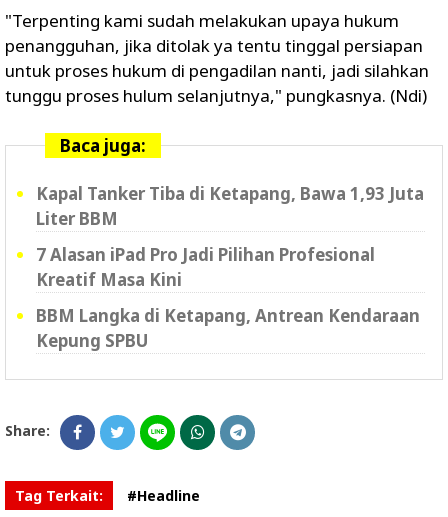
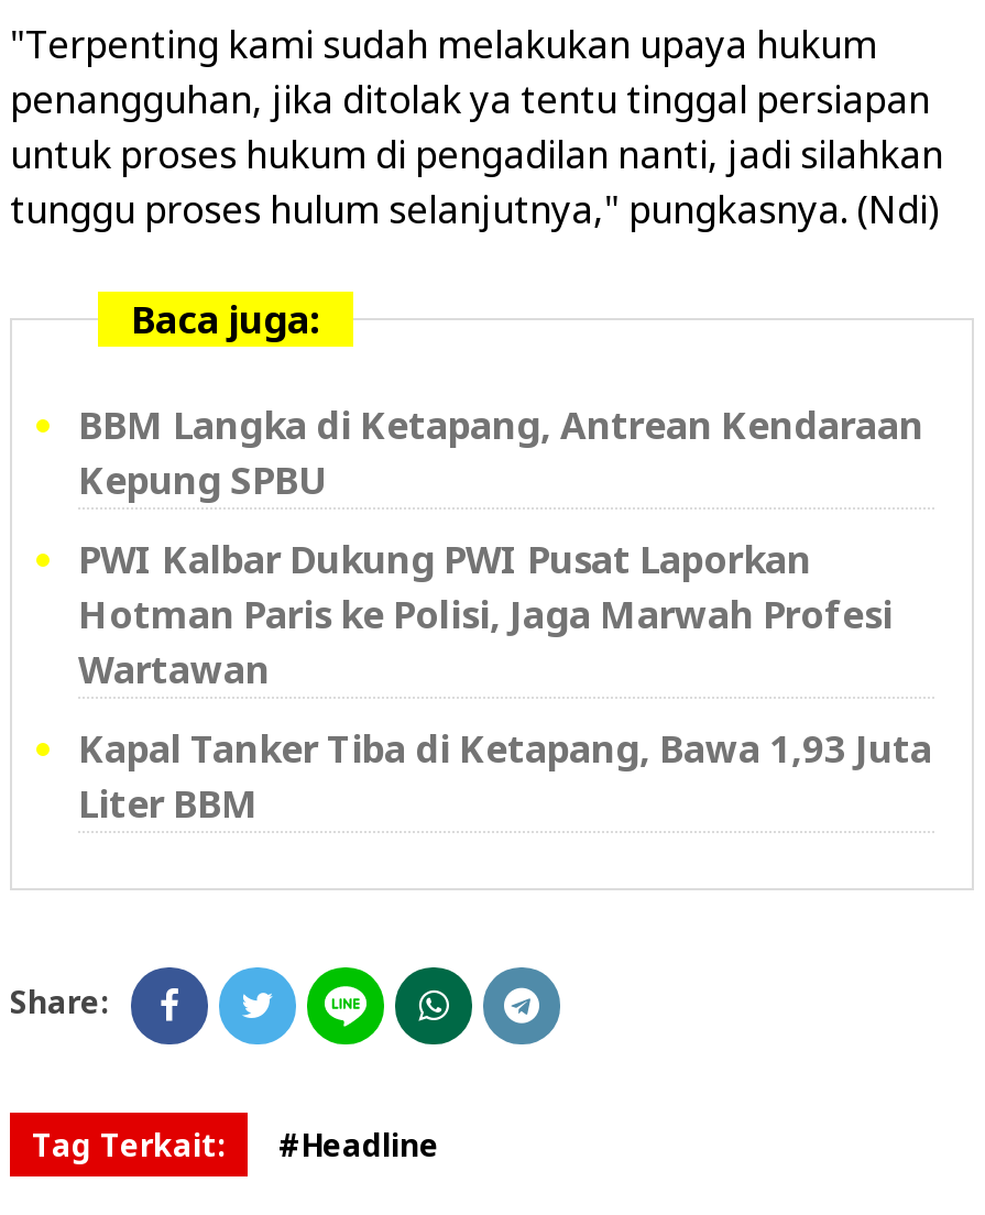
none -> [78,534,893,694] PWI Kalbar Dukung PWI Pusat Laporkan | Hotman Paris ke Polisi, Jaga Marwah Profesi | Wartawan
moved [36,182,424,230] -> [78,723,932,829]: Kapal Tanker Tiba di Ketapang, Bawa 1,93 Juta | Liter BBM
[36,243,375,291] 7 Alasan iPad Pro Jadi Pilihan Profesional | Kreatif Masa Kini -> none
moved [36,304,420,352] -> [78,399,923,505]: BBM Langka di Ketapang, Antrean Kendaraan | Kepung SPBU

